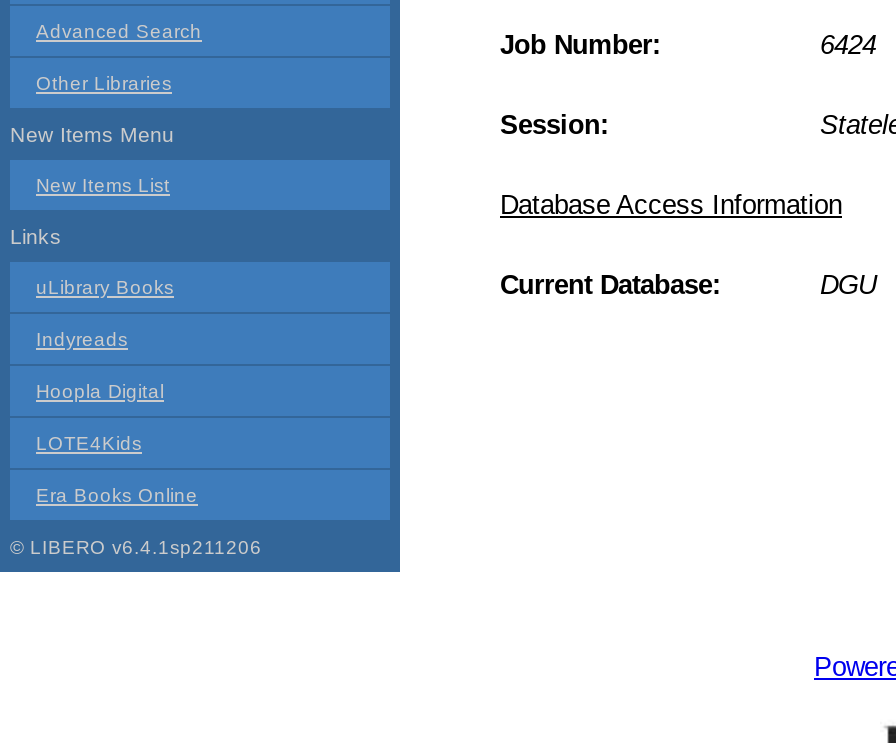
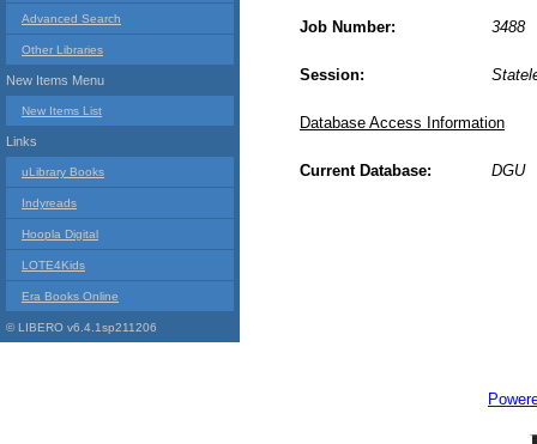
[820,30,876,60] 6424 -> [491,18,525,36] 3488

